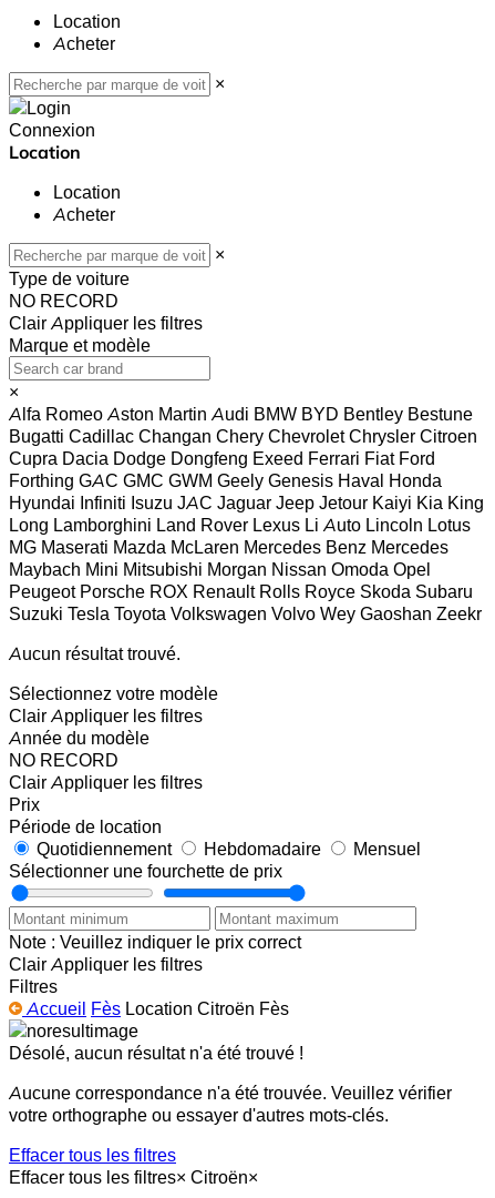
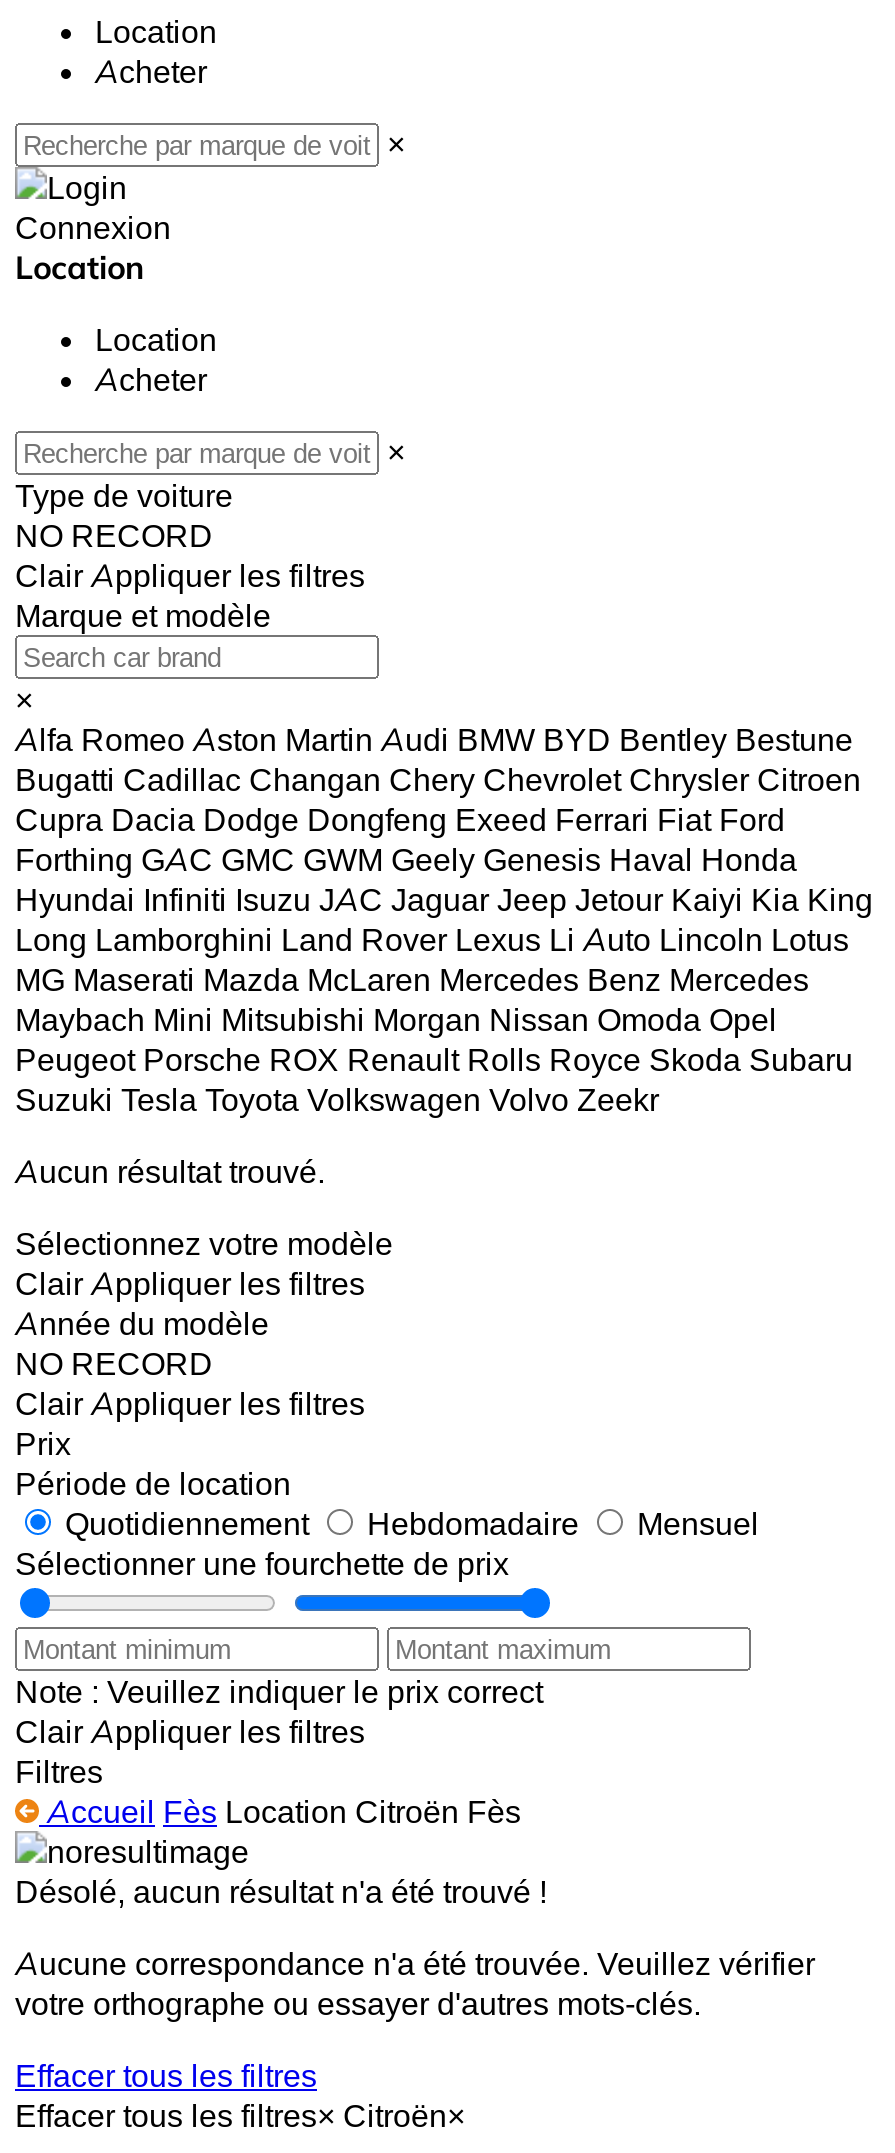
[9,603,482,625] Suzuki Tesla Toyota Volkswagen Volvo Wey Gaoshan Zeekr -> [15,1080,659,1120] Suzuki Tesla Toyota Volkswagen Volvo Zeekr

